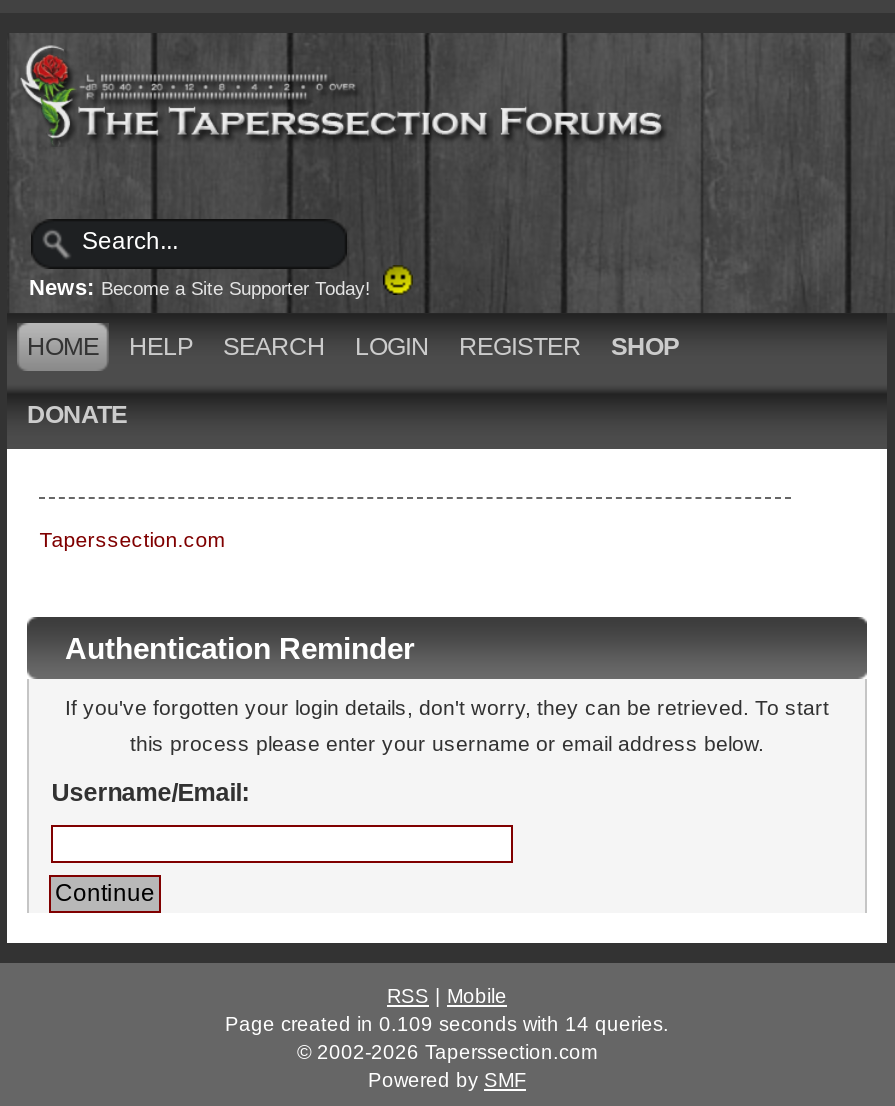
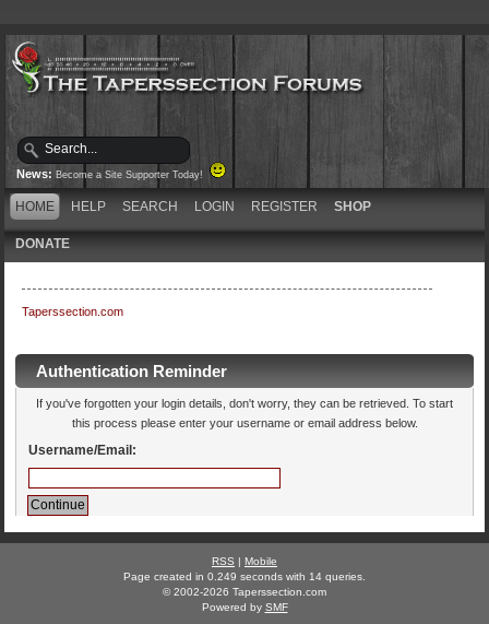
[225,1014,669,1036] Page created in 0.109 seconds with 14 queries. -> [123,571,366,583] Page created in 0.249 seconds with 14 queries.

